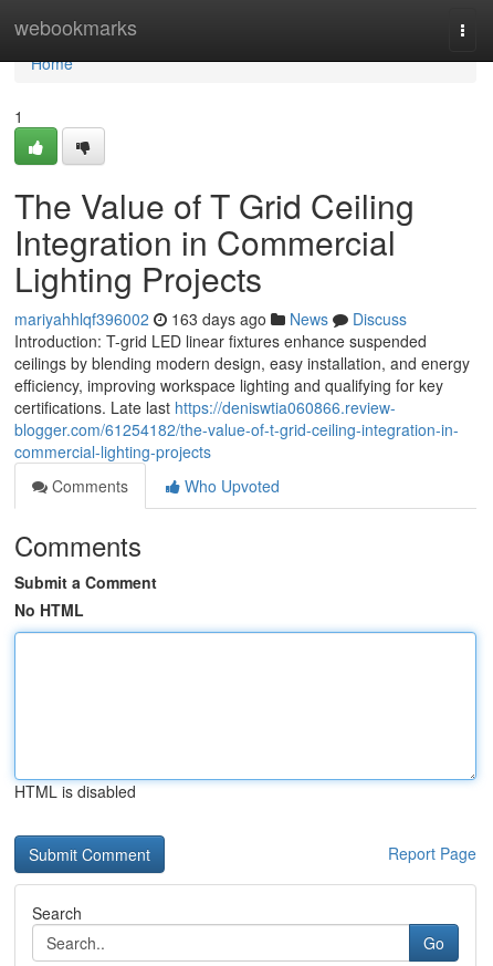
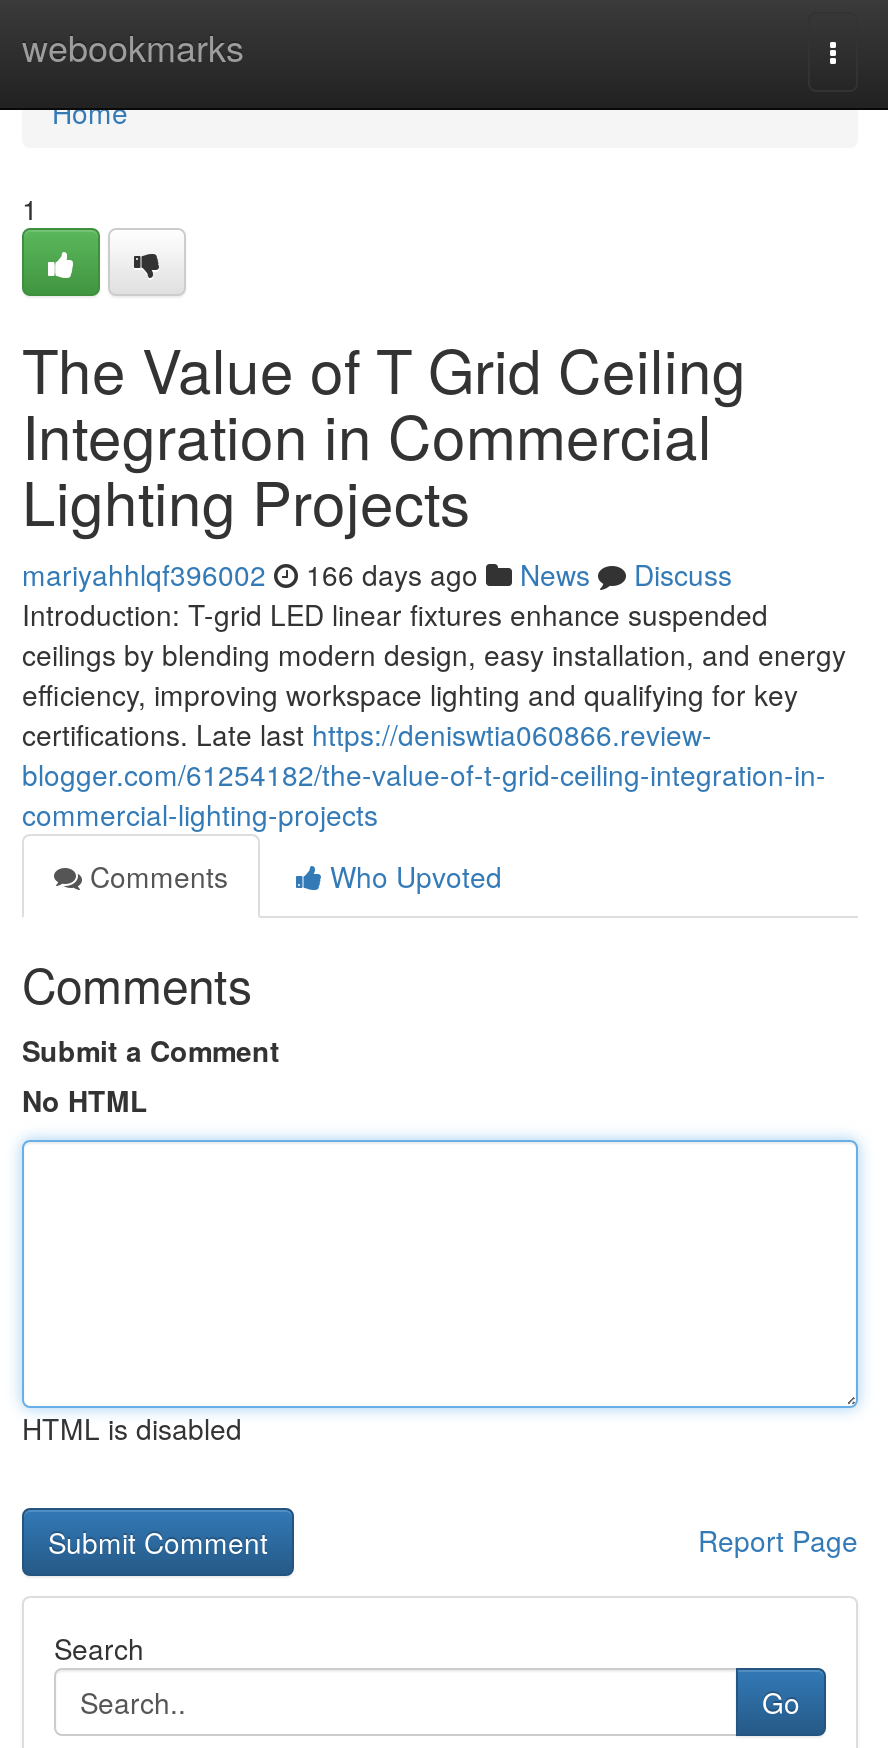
[14,308,407,330] mariyahhlqf396002 163 days ago News Discuss -> [22,554,732,594] mariyahhlqf396002 166 days ago News Discuss

